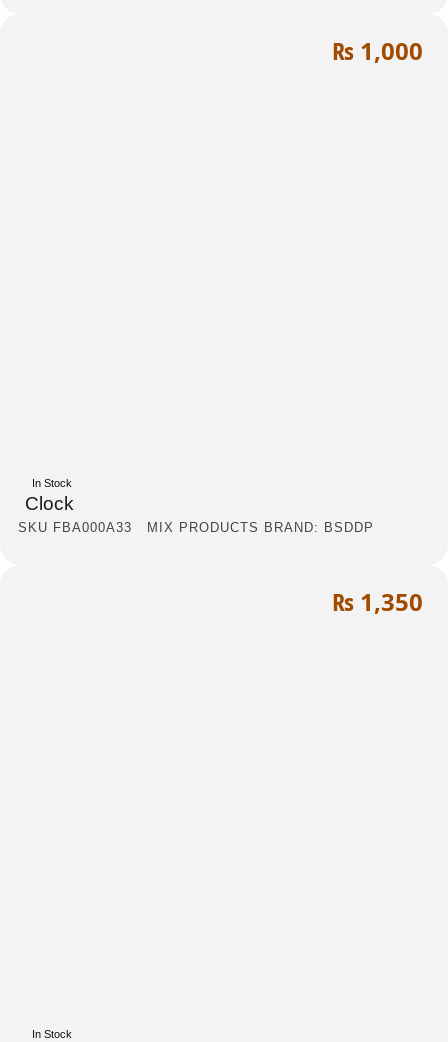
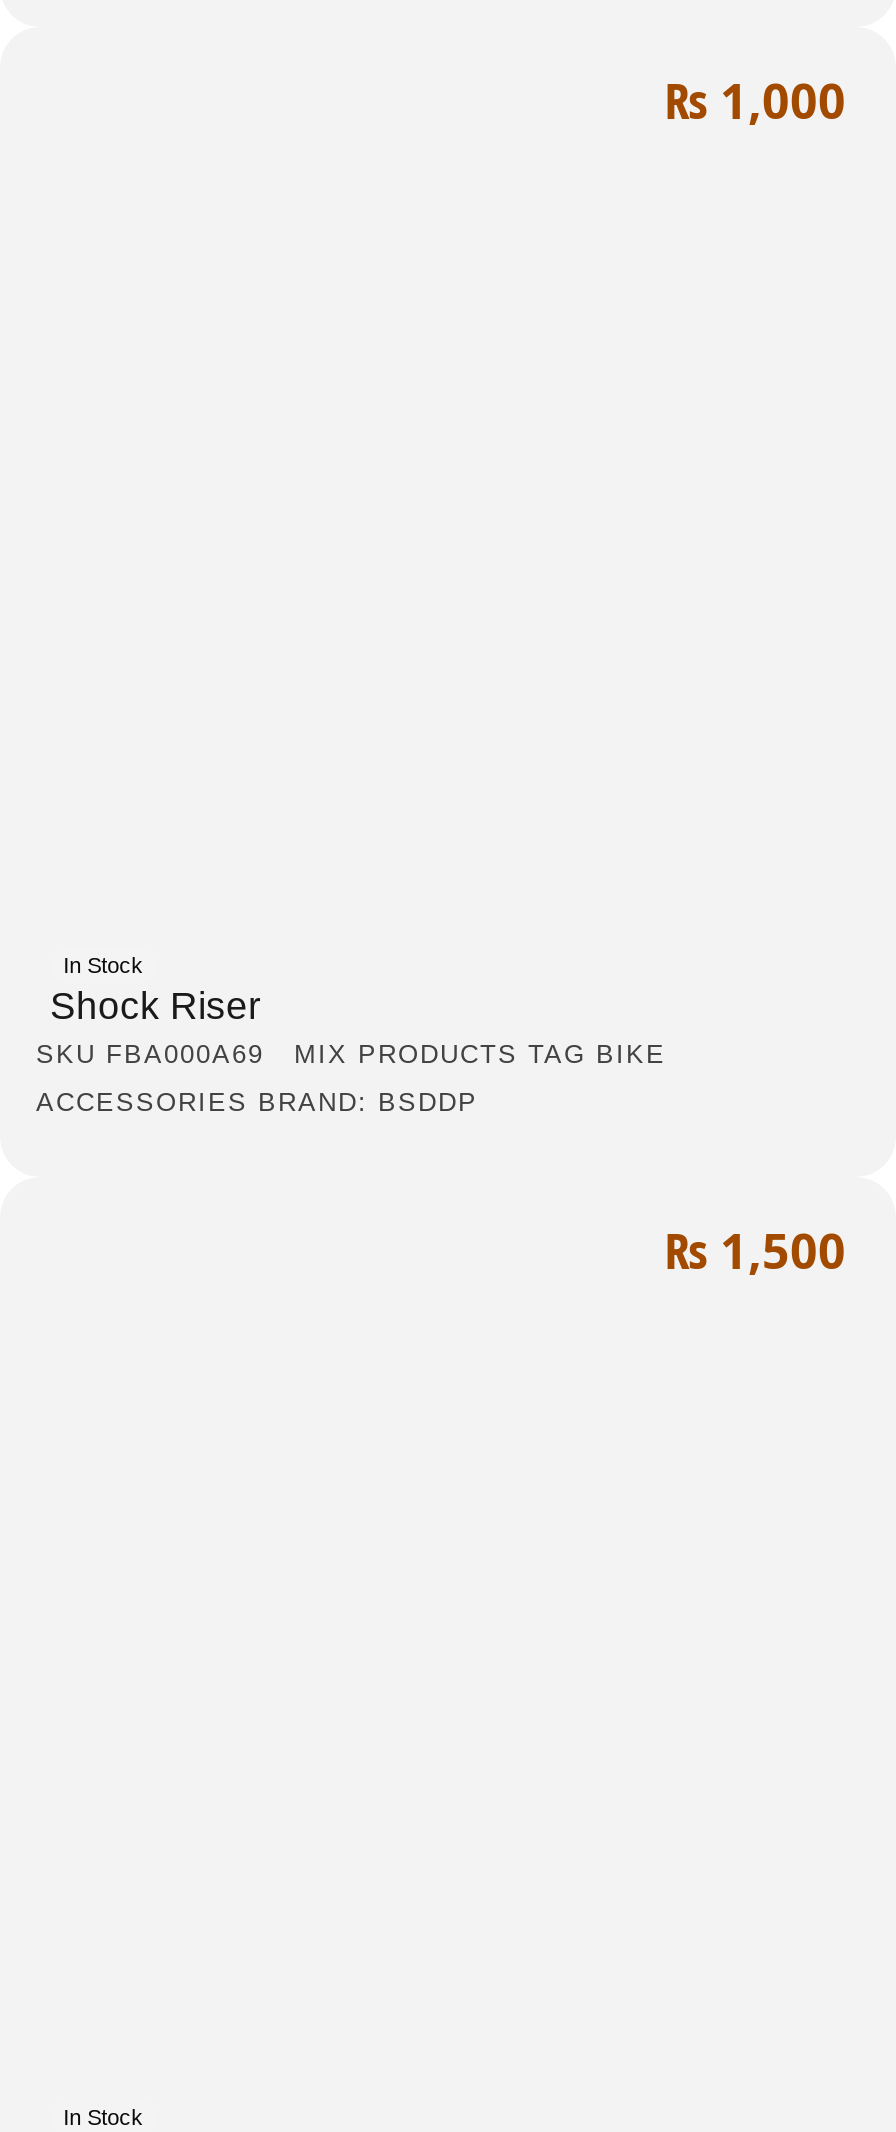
[18,493,423,618] Clock | SKU FBA000A33 | MIX PRODUCTS BRAND: BSDDP | ₨ 1,350 -> [36,986,846,1284] Shock Riser | SKU FBA000A69 | MIX PRODUCTS TAG BIKE | ACCESSORIES BRAND: BSDDP | ₨ 1,500

